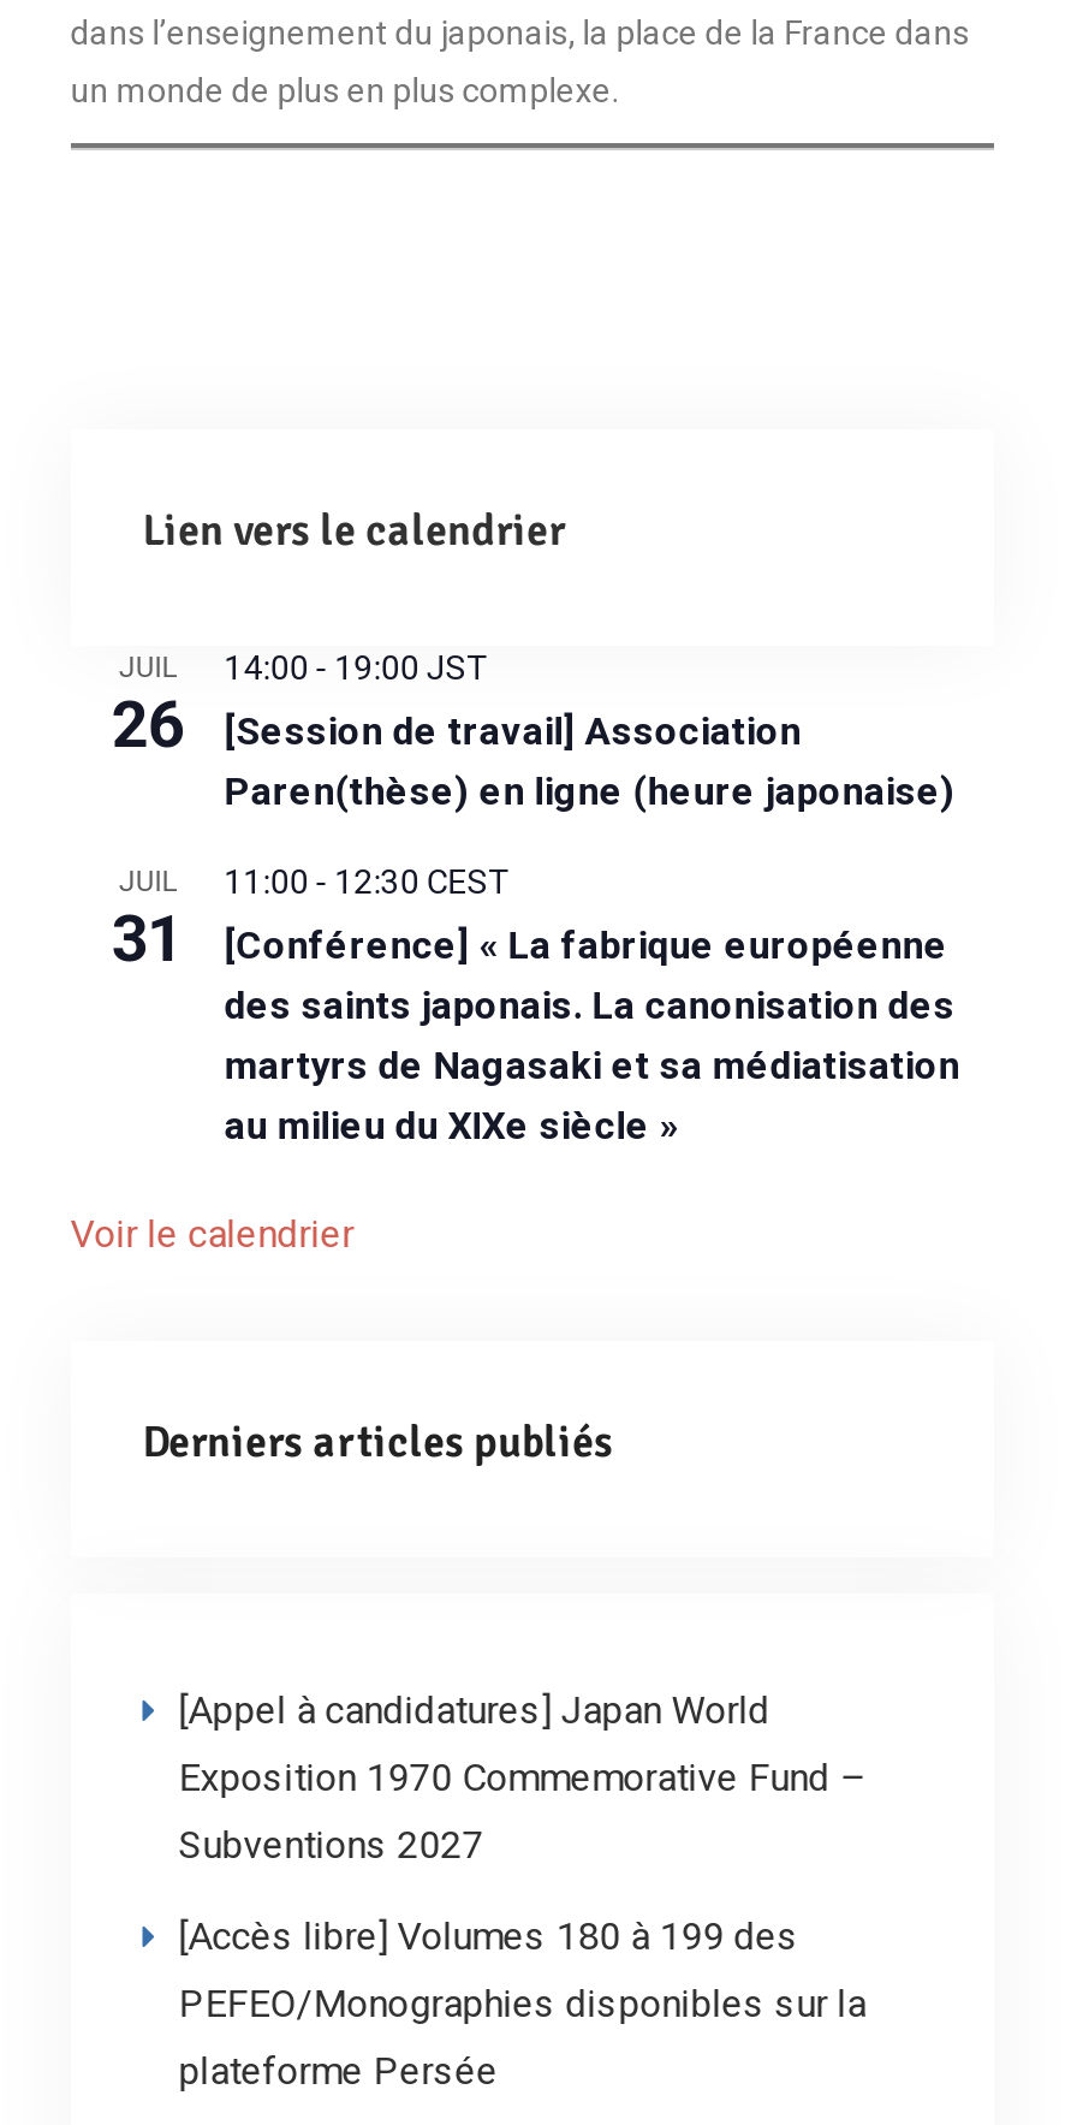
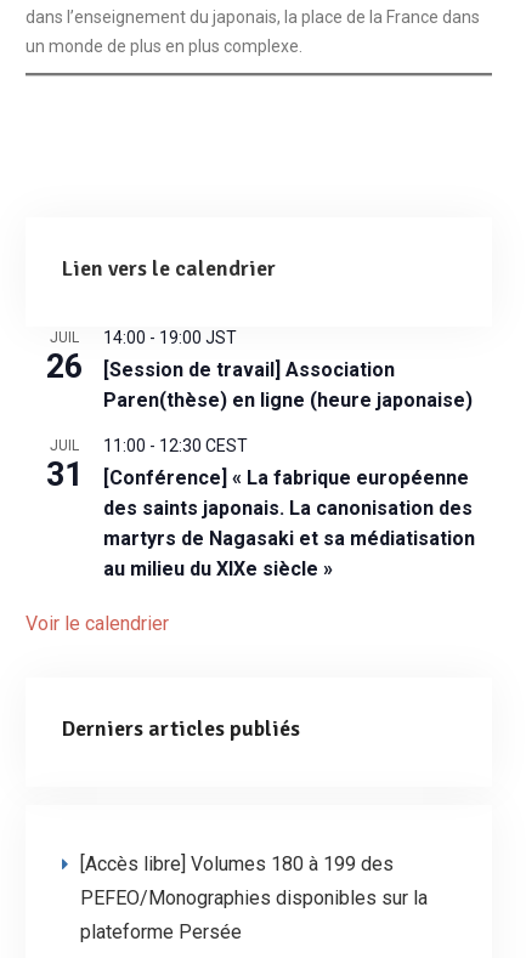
[178,1687,864,1868] [Appel à candidatures] Japan World | Exposition 1970 Commemorative Fund – | Subventions 2027 -> none

